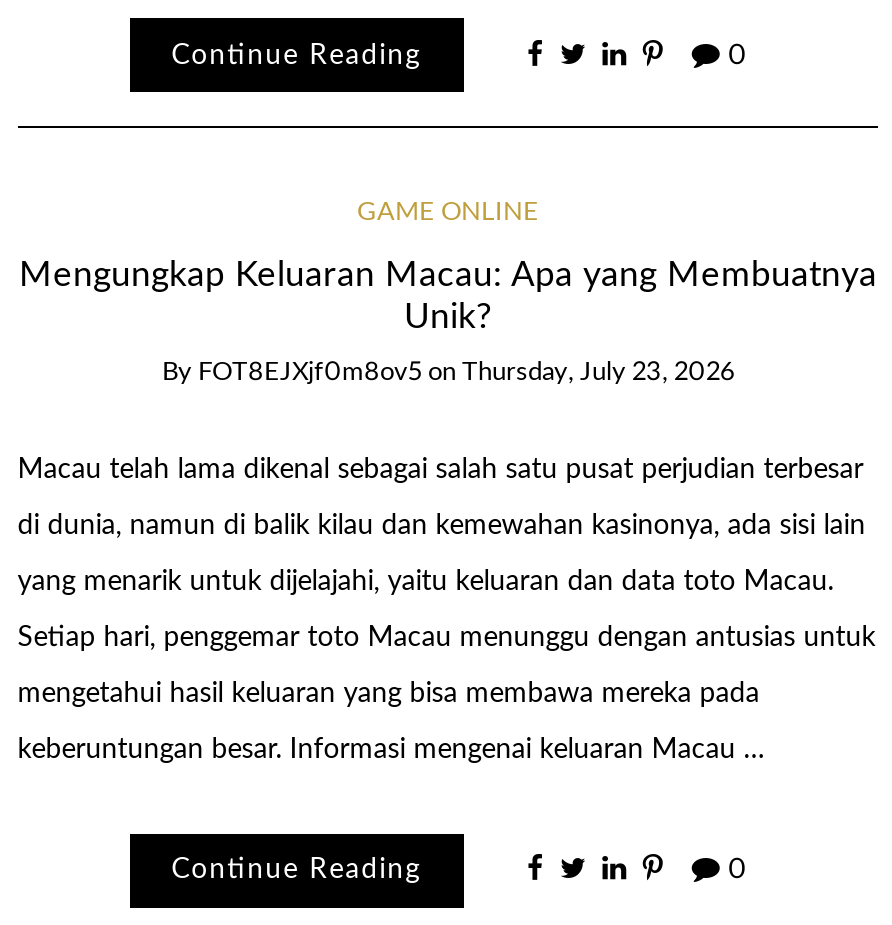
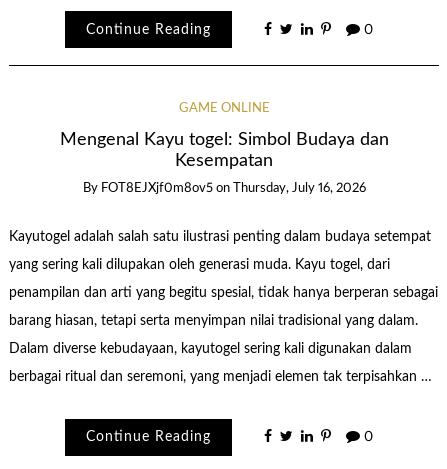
[19,258,877,334] Mengungkap Keluaran Macau: Apa yang Membuatnya | Unik? -> [59,131,388,169] Mengenal Kayu togel: Simbol Budaya dan | Kesempatan
[162,361,734,387] By FOT8EJXjf0m8ov5 on Thursday, July 23, 2026 -> [82,182,365,195] By FOT8EJXjf0m8ov5 on Thursday, July 16, 2026
[18,455,864,483] Macau telah lama dikenal sebagai salah satu pusat perjudian terbesar -> [9,230,431,244] Kayutogel adalah salah satu ilustrasi penting dalam budaya setempat
[18,511,866,539] di dunia, namun di balik kilau dan kemewahan kasinonya, ada sisi lain -> [9,258,390,272] yang sering kali dilupakan oleh generasi muda. Kayu togel, dari
[18,567,834,595] yang menarik untuk dijelajahi, yaitu keluaran dan data toto Macau. -> [9,286,438,300] penampilan dan arti yang begitu spesial, tidak hanya berperan sebagai
[18,623,876,651] Setiap hari, penggemar toto Macau menunggu dengan antusias untuk -> [9,314,418,328] barang hiasan, tetapi serta menyimpan nilai tradisional yang dalam.
[18,679,760,707] mengetahui hasil keluaran yang bisa membawa mereka pada -> [9,342,412,356] Dalam diverse kebudayaan, kayutogel sering kali digunakan dalam
[18,735,766,763] keberuntungan besar. Informasi mengenai keluaran Macau … -> [9,370,432,384] berbagai ritual dan seremoni, yang menjadi elemen tak terpisahkan …

